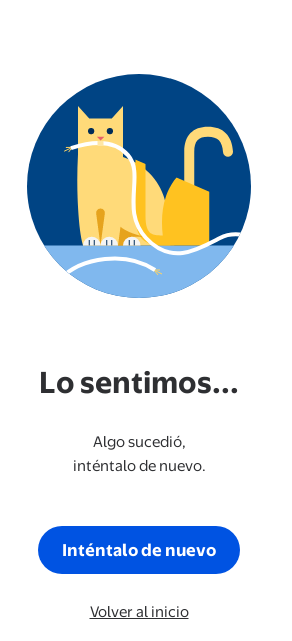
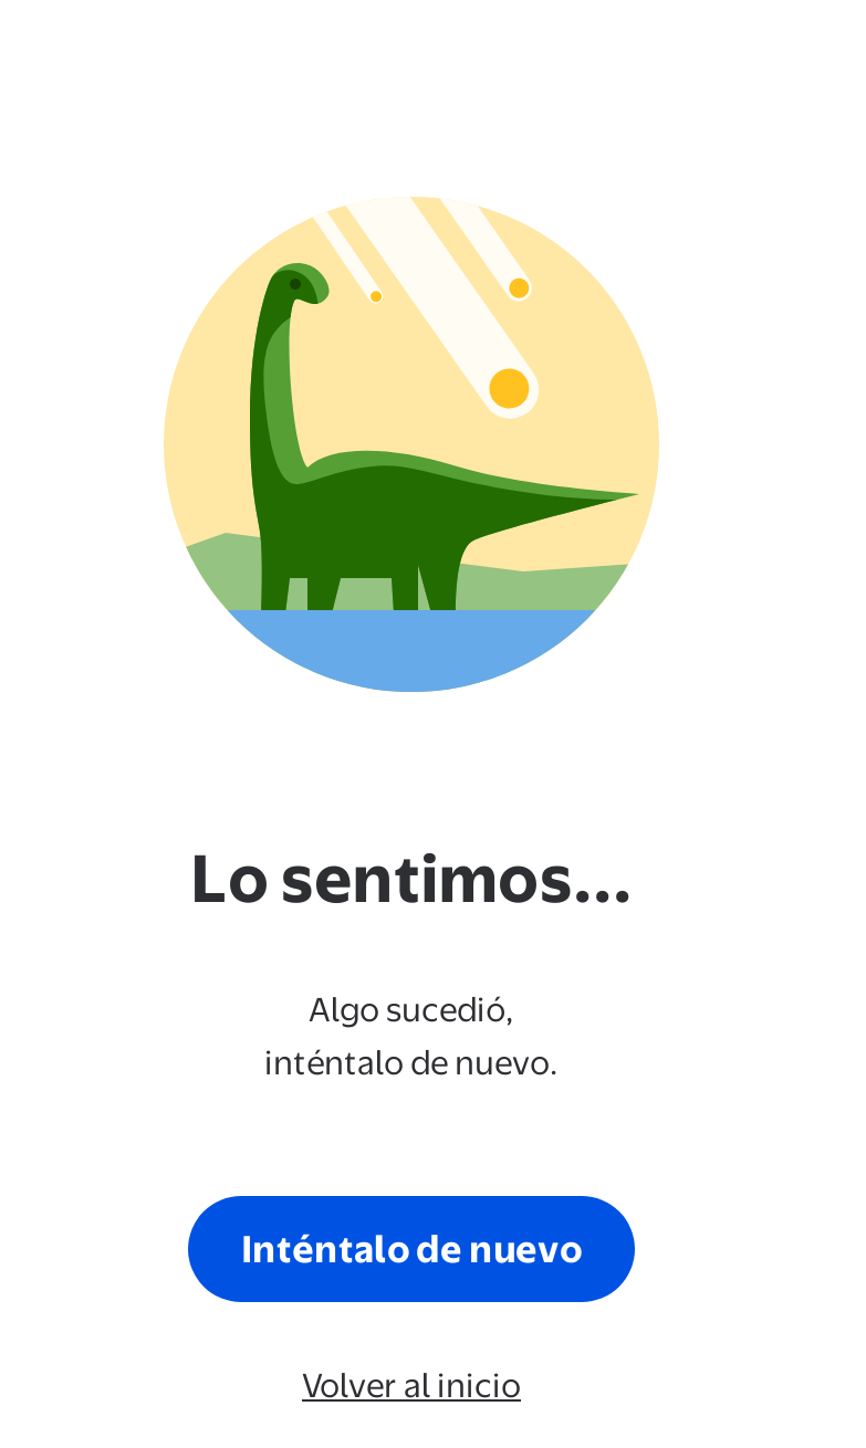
[26,73,252,276] [image] -> [164,197,659,641] [image]

